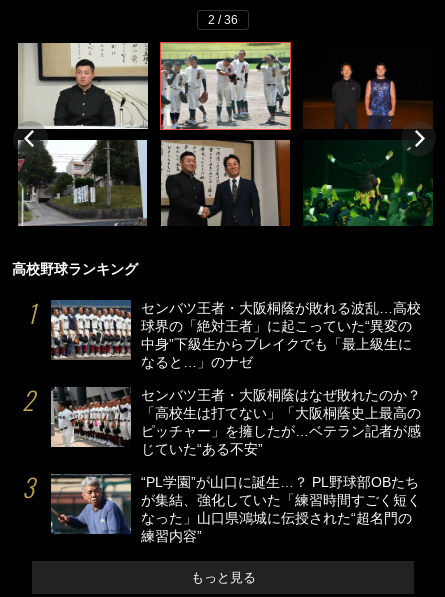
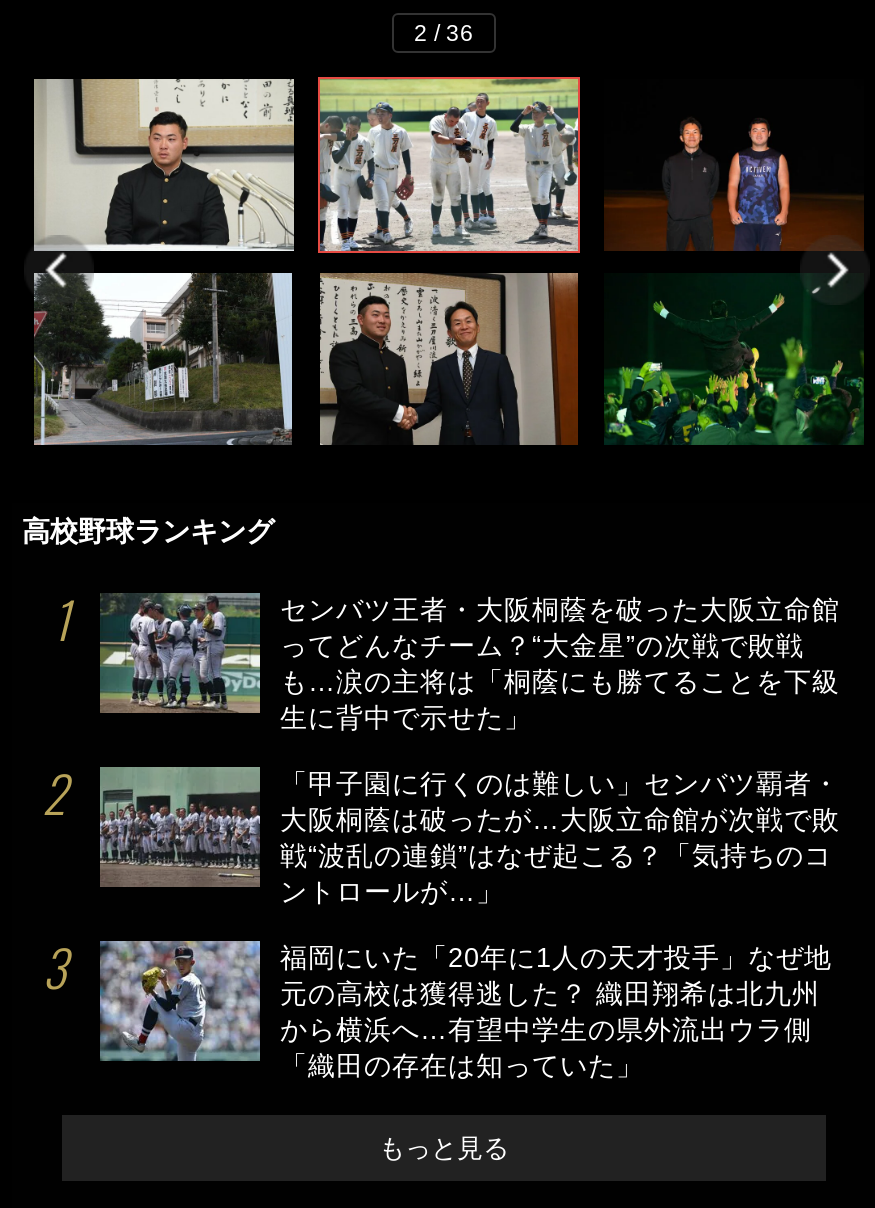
[50,300,421,370] [image] | センバツ王者・大阪桐蔭が敗れる波乱…高校 | 球界の「絶対王者」に起こっていた“異変の | 中身”下級生からブレイクでも「最上級生に | なると…」のナゼ -> [98,593,840,733] [image] | センバツ王者・大阪桐蔭を破った大阪立命館 | ってどんなチーム？“大金星”の次戦で敗戦 | も…涙の主将は「桐蔭にも勝てることを下級 | 生に背中で示せた」
[51,387,421,457] [image] | センバツ王者・大阪桐蔭はなぜ敗れたのか？ | 「高校生は打てない」「大阪桐蔭史上最高の | ピッチャー」を擁したが…ベテラン記者が感 | じていた“ある不安” -> [100,765,840,907] [image] | 「甲子園に行くのは難しい」センバツ覇者・ | 大阪桐蔭は破ったが…大阪立命館が次戦で敗 | 戦“波乱の連鎖”はなぜ起こる？「気持ちのコ | ントロールが…」
[50,475,421,544] [image] | “PL学園”が山口に誕生…？ PL野球部OBたち | が集結、強化していた「練習時間すごく短く | なった」山口県鴻城に伝授された“超名門の | 練習内容” -> [98,941,832,1081] [image] | 福岡にいた「20年に1人の天才投手」なぜ地 | 元の高校は獲得逃した？ 織田翔希は北九州 | から横浜へ…有望中学生の県外流出ウラ側 | 「織田の存在は知っていた」

